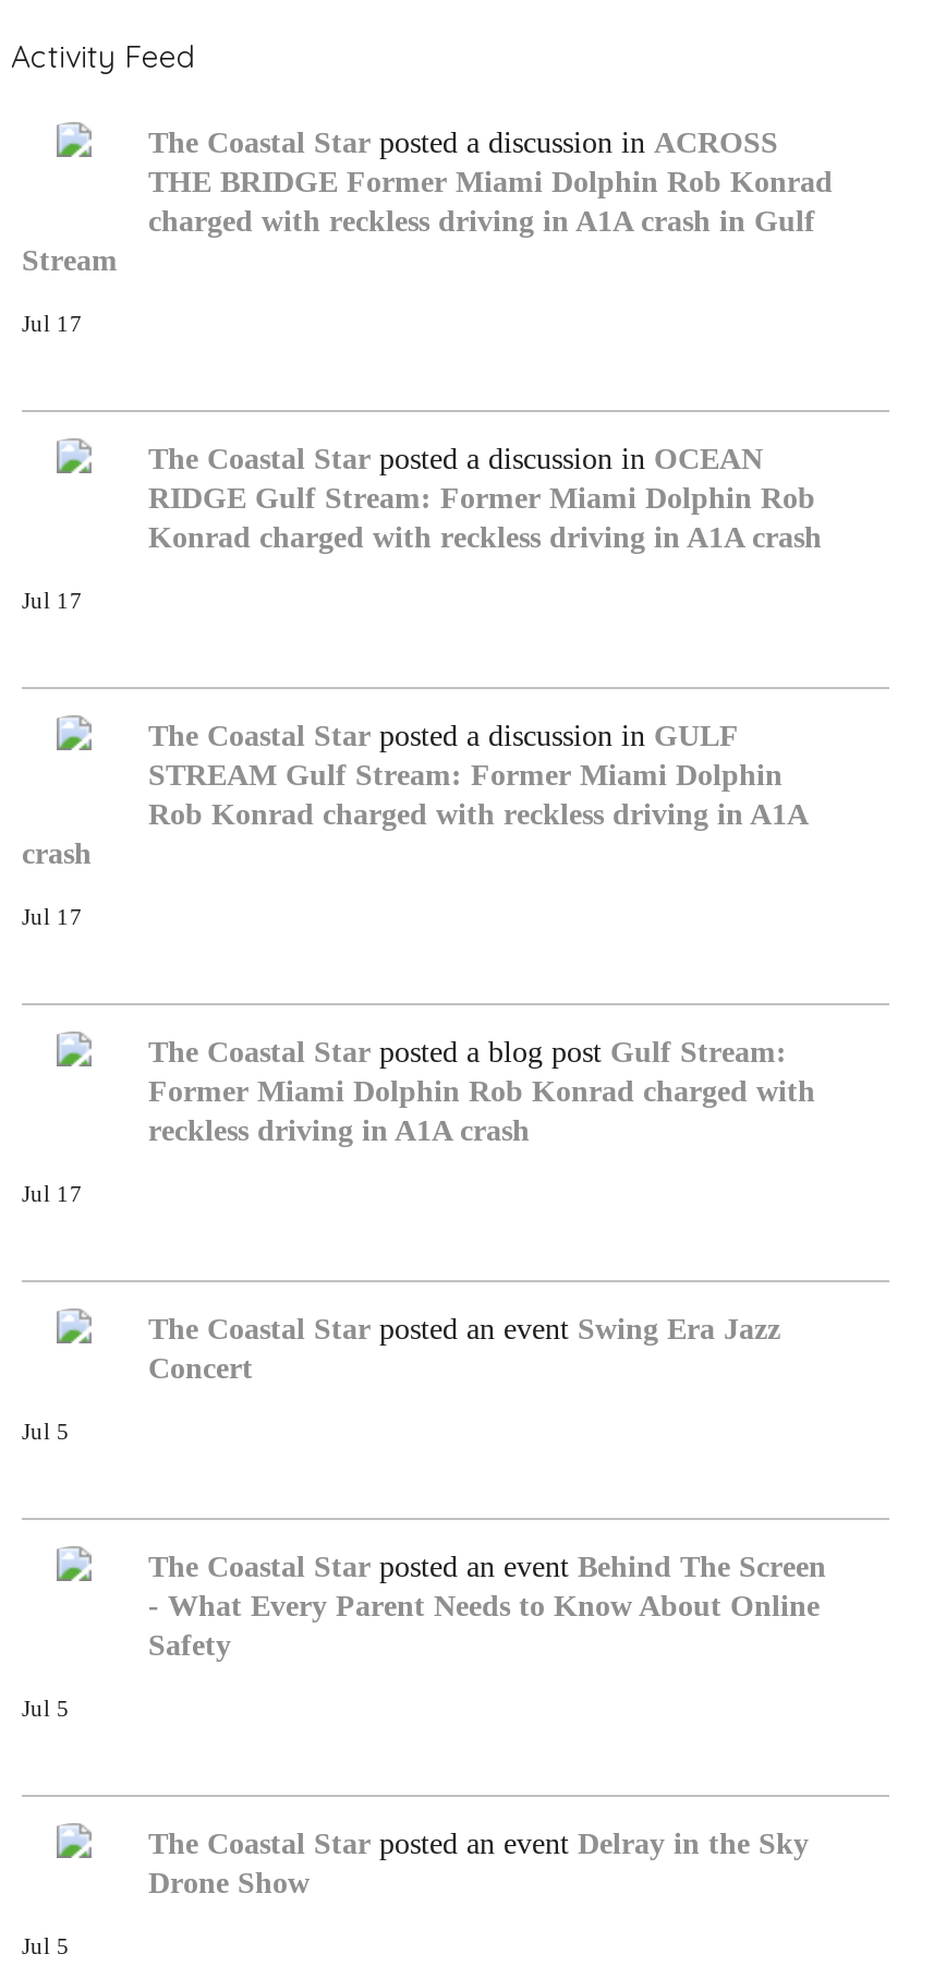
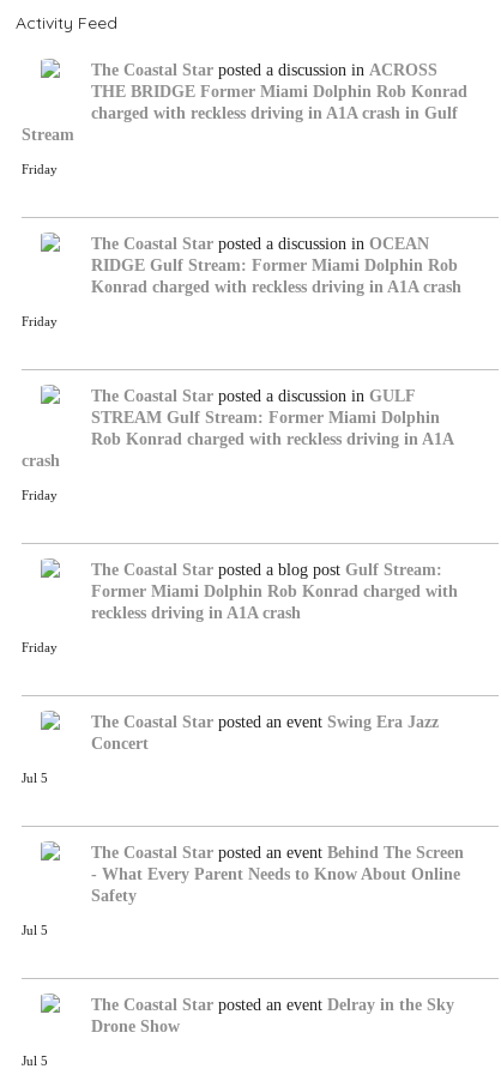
[22,311,83,335] Jul 17 -> [22,163,58,176] Friday
[22,588,83,612] Jul 17 -> [22,315,58,328] Friday
[22,904,83,928] Jul 17 -> [22,488,58,502] Friday
[22,1181,83,1205] Jul 17 -> [22,641,58,654] Friday

